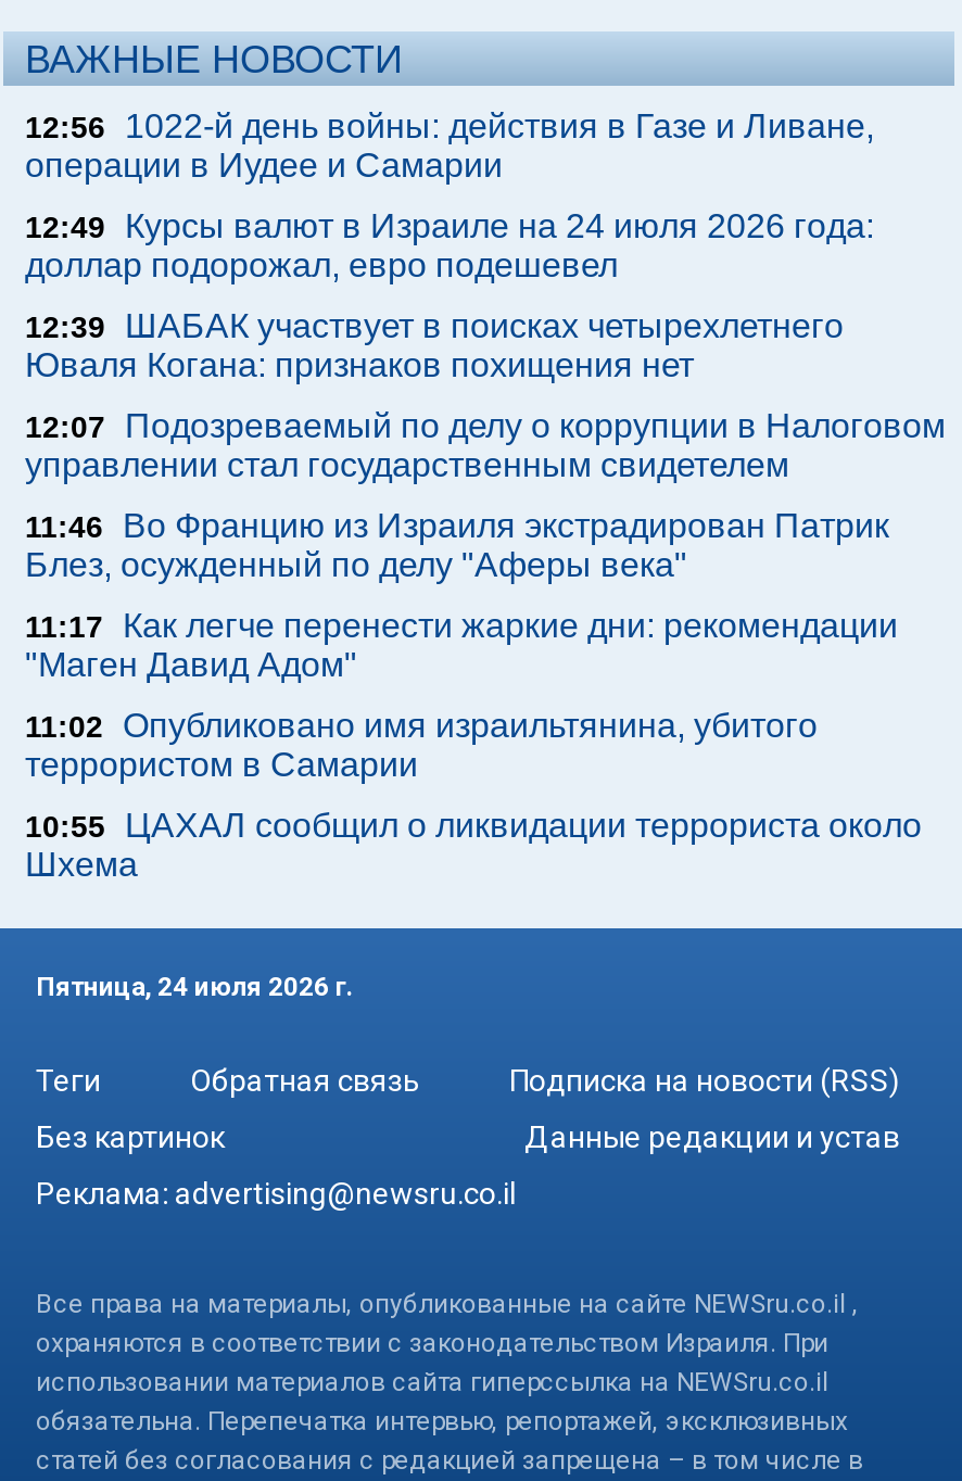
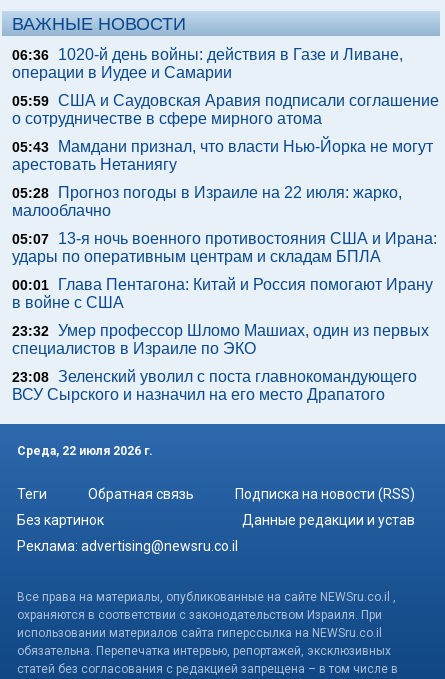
[25,107,874,144] 12:56 1022-й день войны: действия в Газе и Ливане, -> [12,46,403,63] 06:36 1020-й день войны: действия в Газе и Ливане,
[25,207,874,283] 12:49 Курсы валют в Израиле на 24 июля 2026 года: | доллар подорожал, евро подешевел -> [12,92,439,127] 05:59 США и Саудовская Аравия подписали соглашение | о сотрудничестве в сфере мирного атома
[25,307,844,383] 12:39 ШАБАК участвует в поисках четырехлетнего | Юваля Когана: признаков похищения нет -> [12,138,433,173] 05:43 Мамдани признал, что власти Нью-Йорка не могут | арестовать Нетаниягу
[25,407,946,483] 12:07 Подозреваемый по делу о коррупции в Налоговом | управлении стал государственным свидетелем -> [12,184,402,219] 05:28 Прогноз погоды в Израиле на 22 июля: жарко, | малооблачно
[25,507,889,583] 11:46 Во Францию из Израиля экстрадирован Патрик | Блез, осужденный по делу "Аферы века" -> [12,230,437,265] 05:07 13-я ночь военного противостояния США и Ирана: | удары по оперативным центрам и складам БПЛА
[25,607,898,683] 11:17 Как легче перенести жаркие дни: рекомендации | "Маген Давид Адом" -> [12,276,433,311] 00:01 Глава Пентагона: Китай и Россия помогают Ирану | в войне с США
[25,707,818,783] 11:02 Опубликовано имя израильтянина, убитого | террористом в Самарии -> [12,322,429,357] 23:32 Умер профессор Шломо Машиах, один из первых | специалистов в Израиле по ЭКО
[25,807,922,883] 10:55 ЦАХАЛ сообщил о ликвидации террориста около | Шхема -> [12,368,417,403] 23:08 Зеленский уволил с поста главнокомандующего | ВСУ Сырского и назначил на его место Драпатого
[36,972,355,1002] Пятница, 24 июля 2026 г. -> [17,444,153,458] Среда, 22 июля 2026 г.

